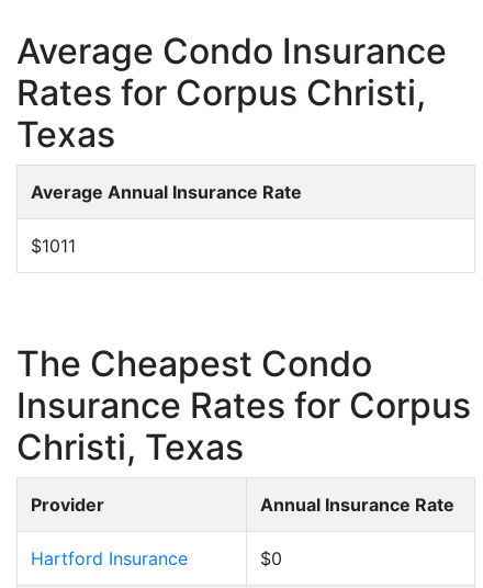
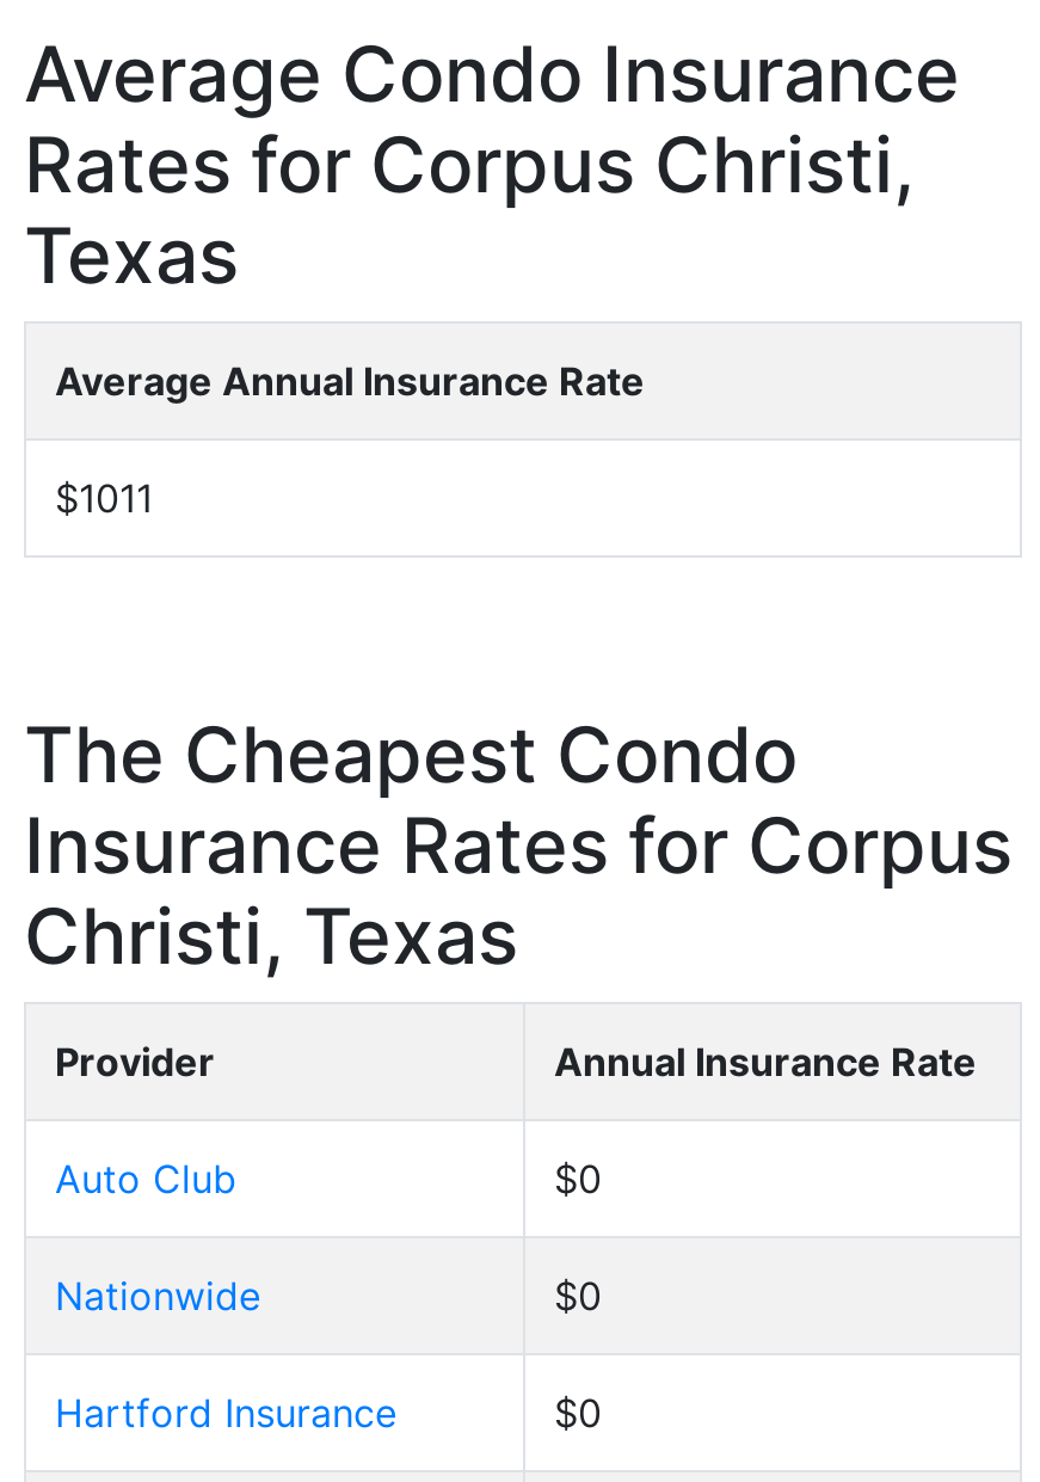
none -> [55,1155,602,1320] Auto Club | $0 | Nationwide | $0

